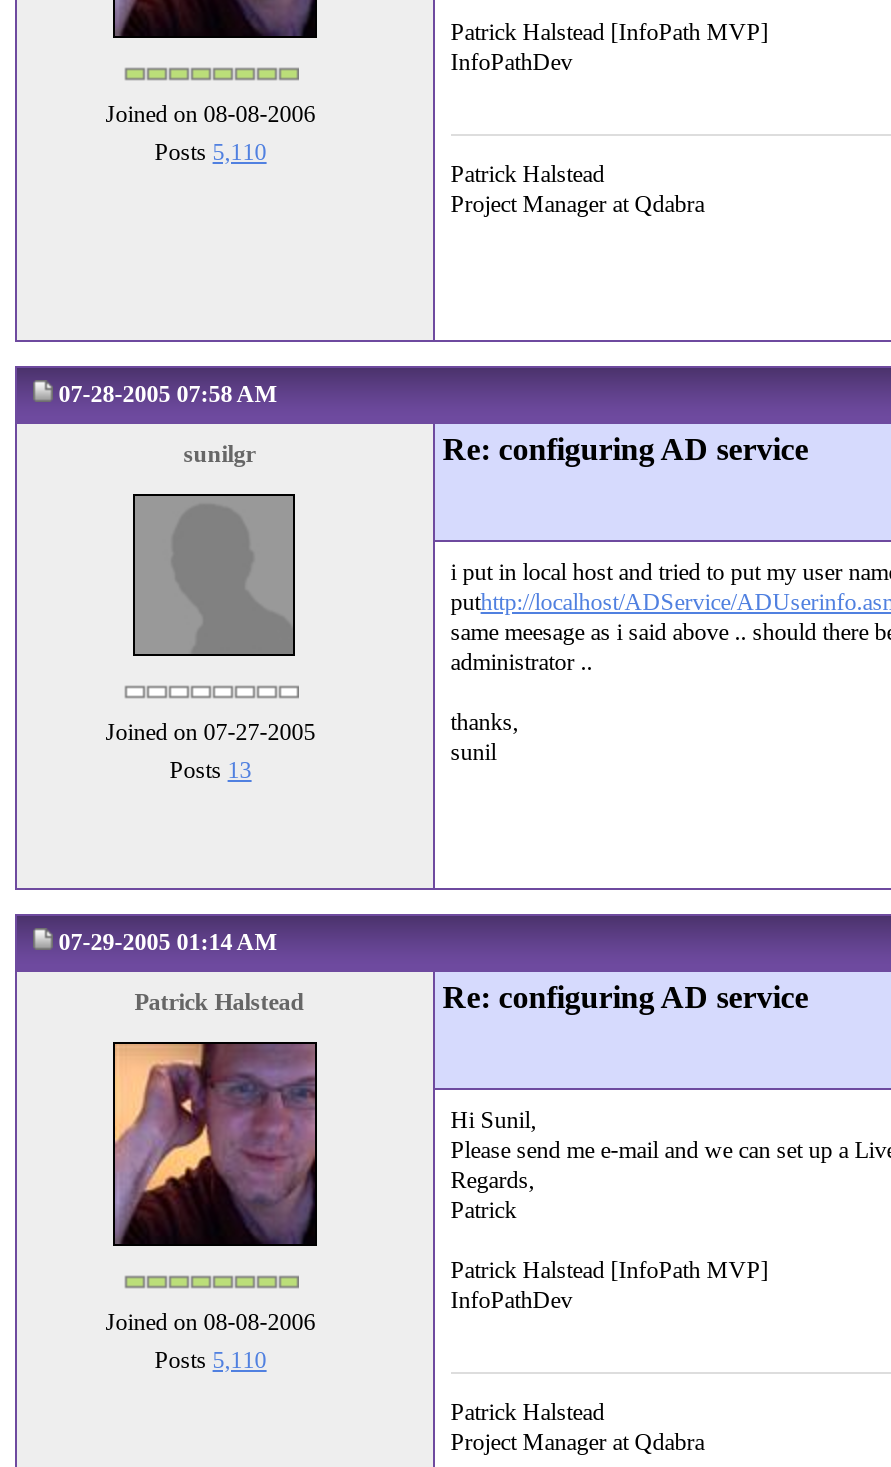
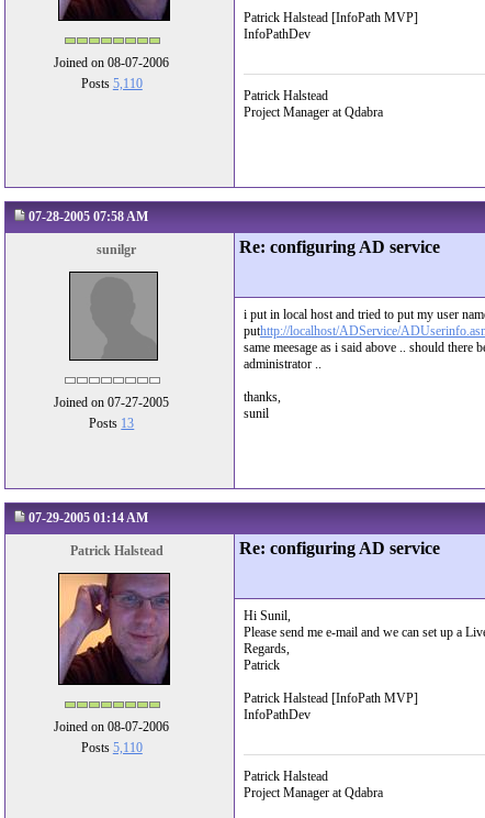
[106,100,316,128] Joined on 08-08-2006 -> [54,55,169,70] Joined on 08-07-2006
[106,1308,316,1336] Joined on 08-08-2006 -> [54,719,169,735] Joined on 08-07-2006

